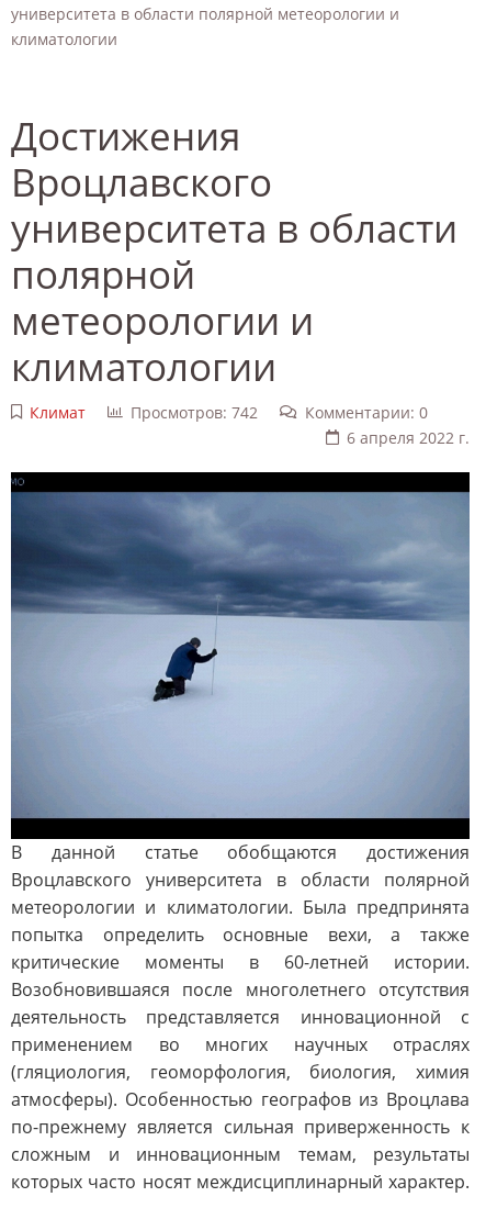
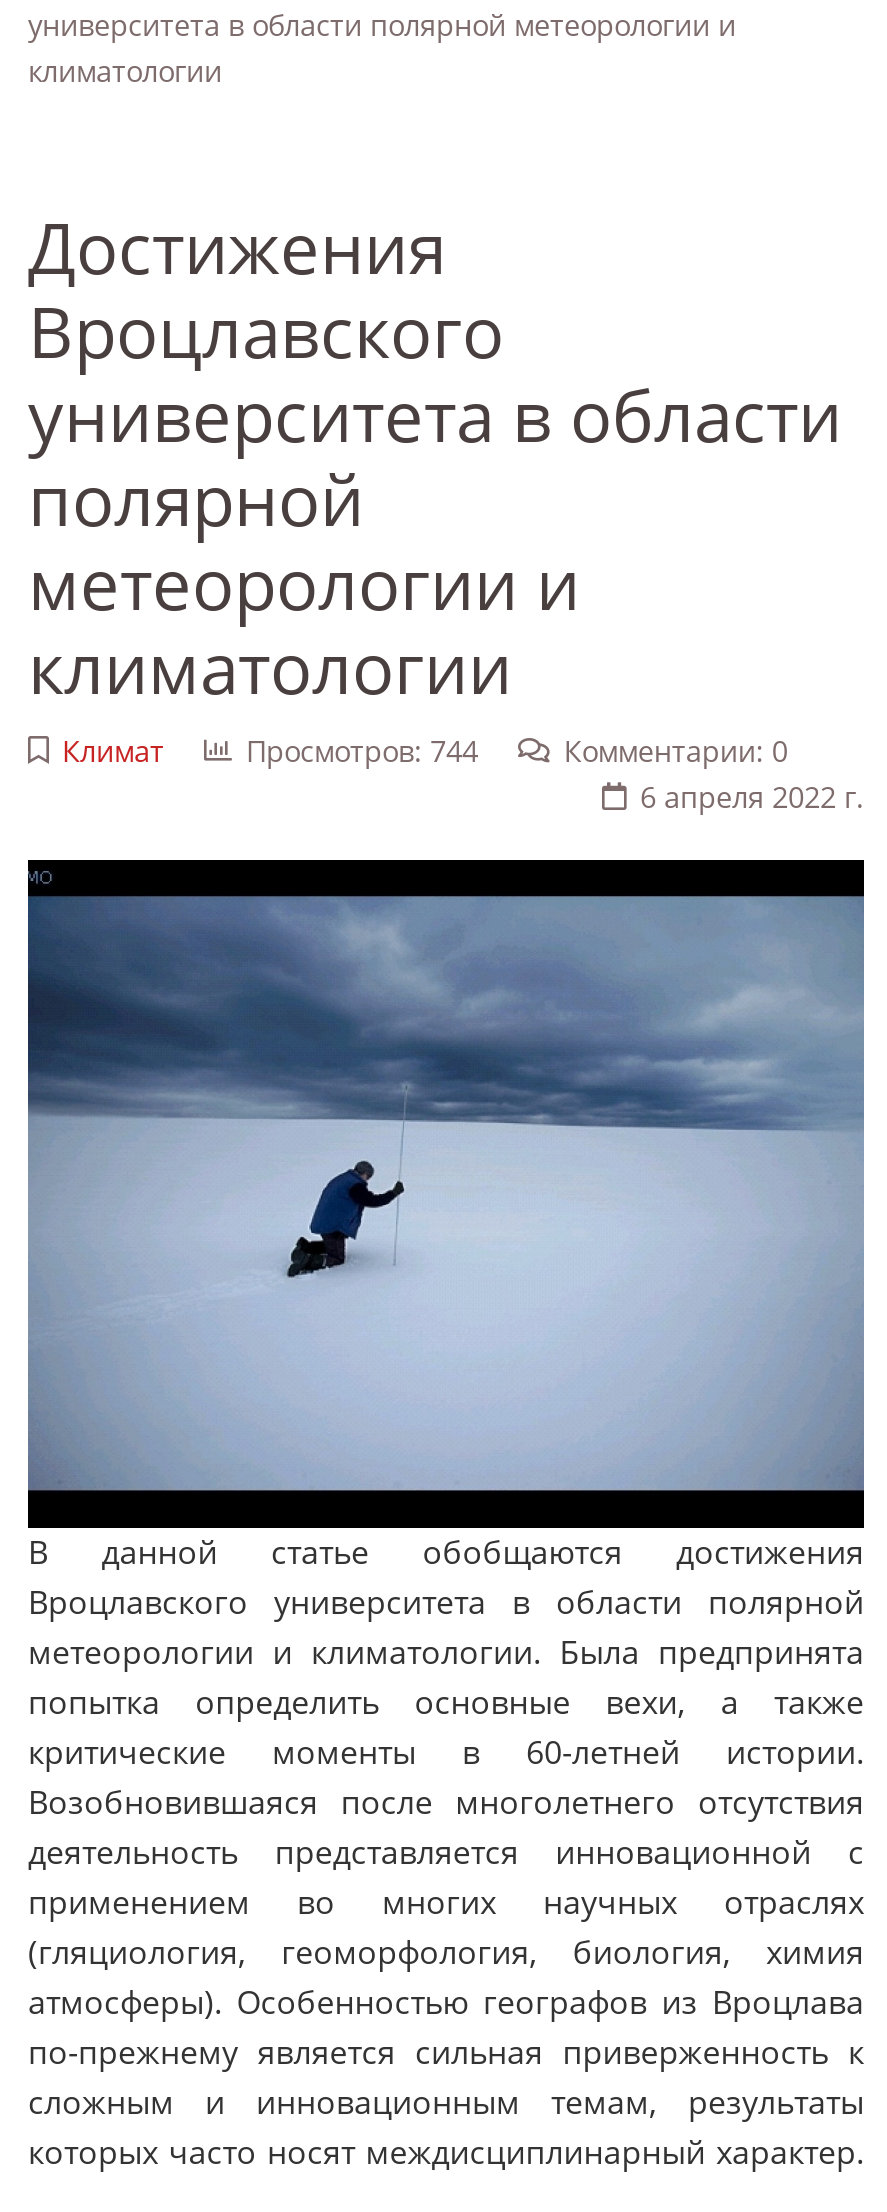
[130,402,258,423] Просмотров: 742 -> [246,732,478,770] Просмотров: 744

